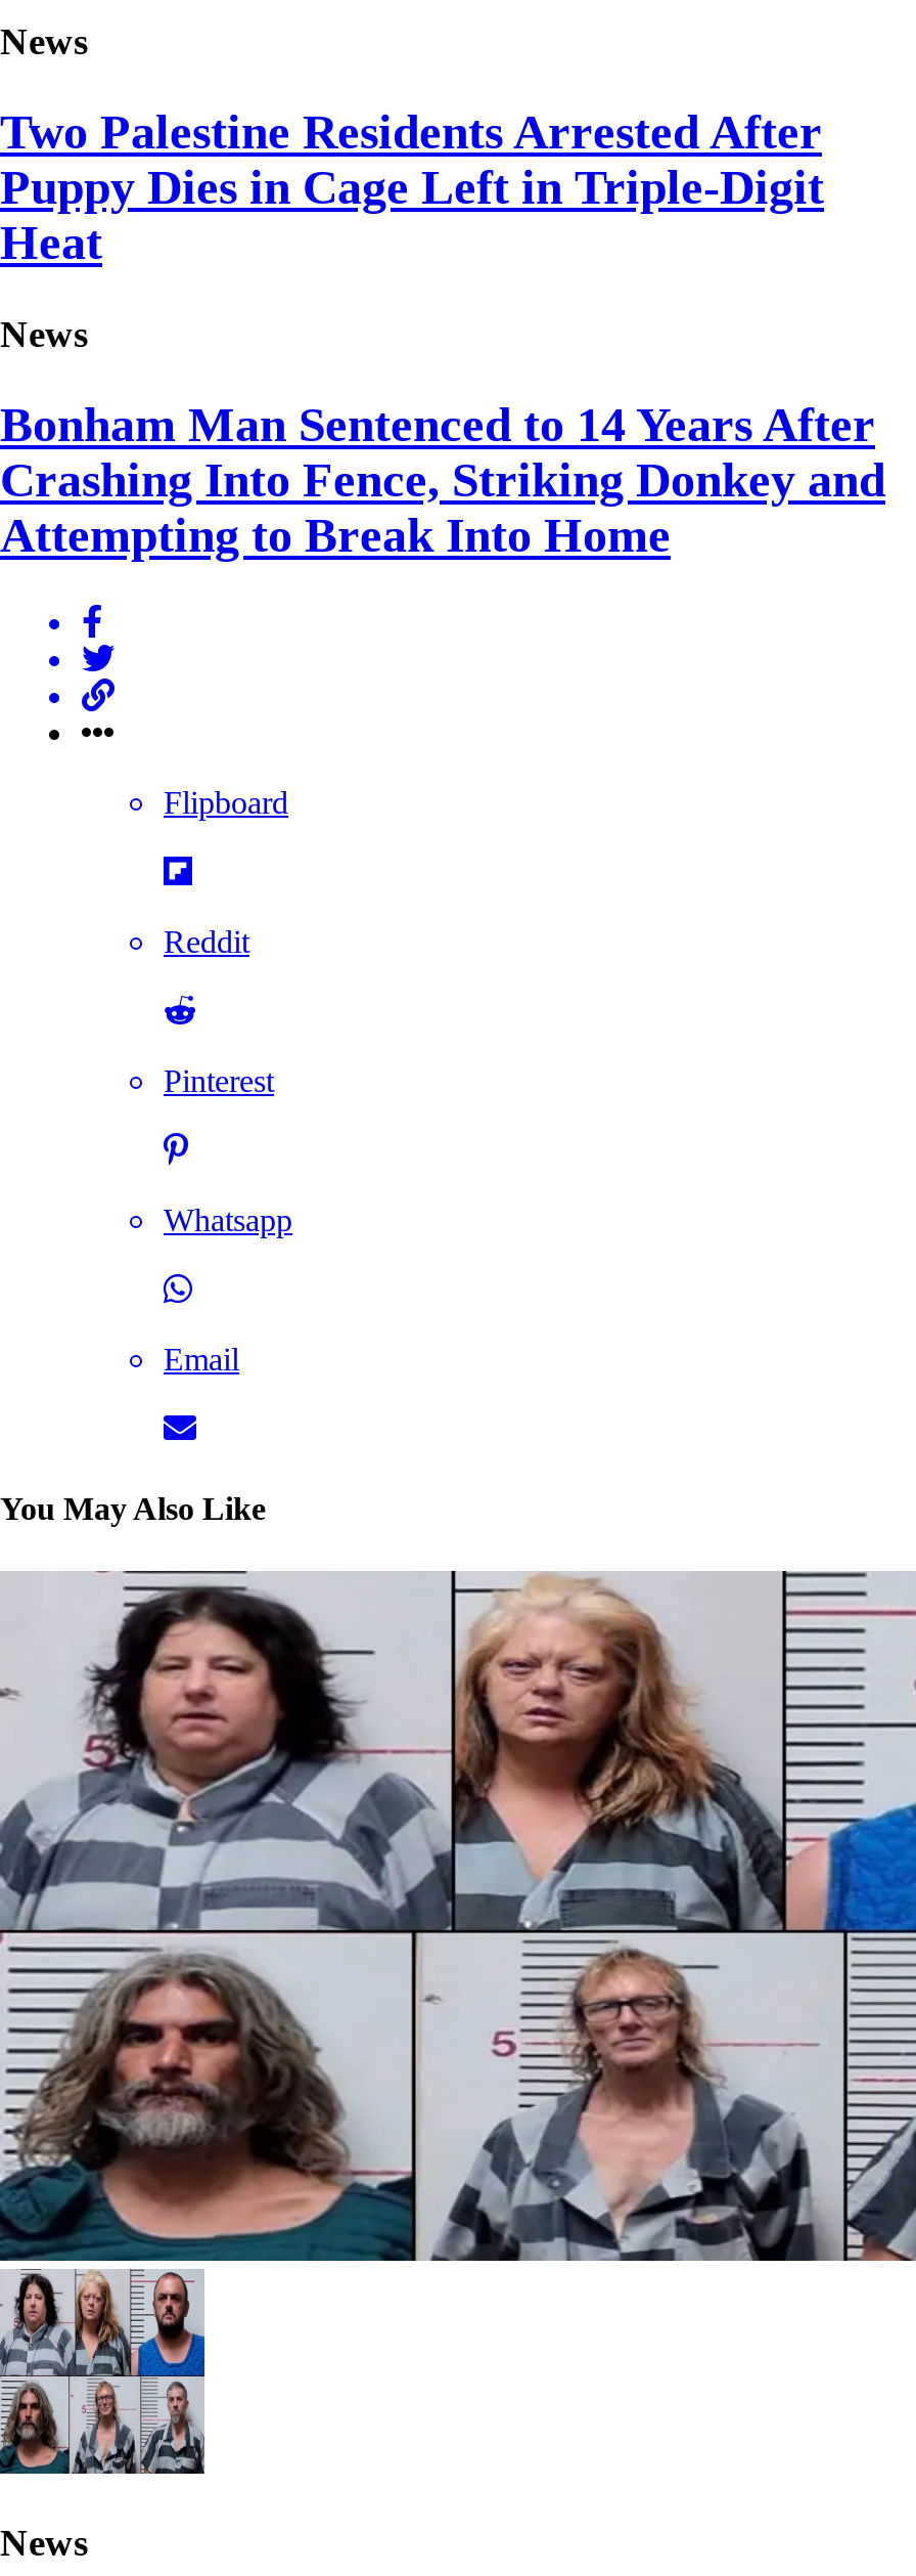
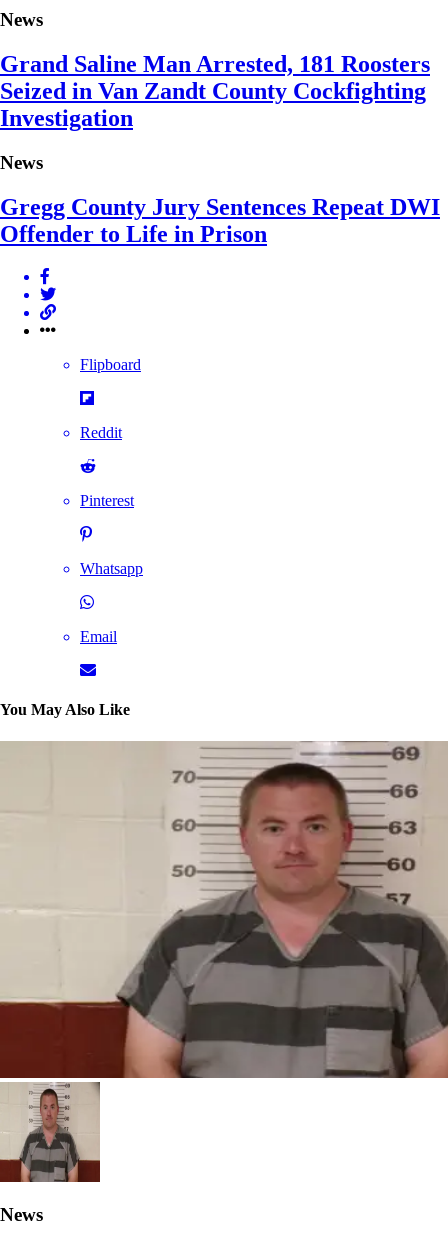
[0,105,824,269] Two Palestine Residents Arrested After | Puppy Dies in Cage Left in Triple-Digit | Heat -> [0,51,430,131] Grand Saline Man Arrested, 181 Roosters | Seized in Van Zandt County Cockfighting | Investigation
[0,397,885,561] Bonham Man Sentenced to 14 Years After | Crashing Into Fence, Striking Donkey and | Attempting to Break Into Home -> [0,194,440,247] Gregg County Jury Sentences Repeat DWI | Offender to Life in Prison
[6,1570,910,2477] [image] -> [3,741,445,1183] [image]

